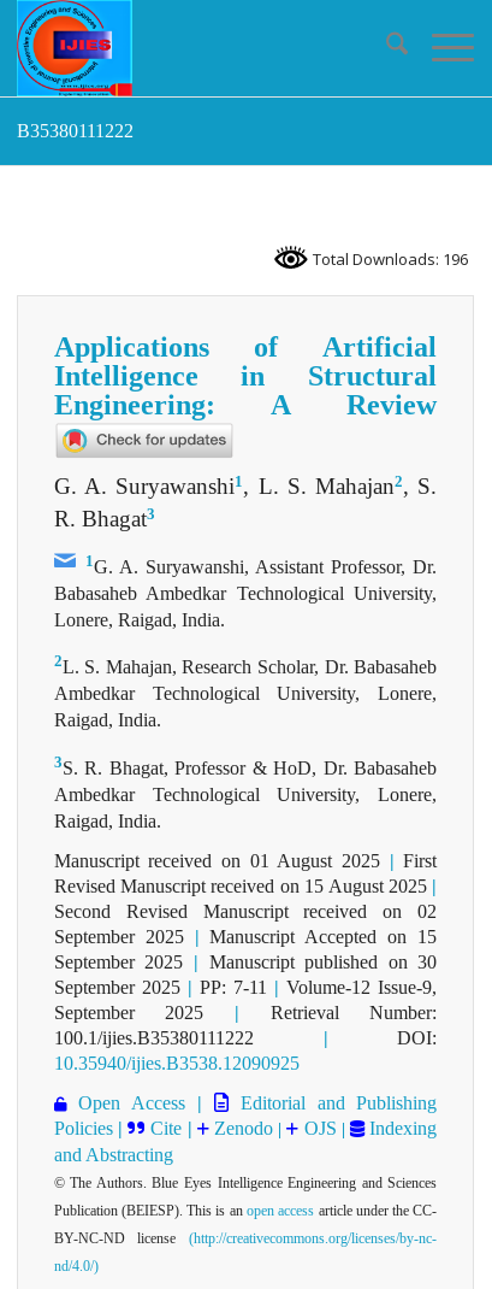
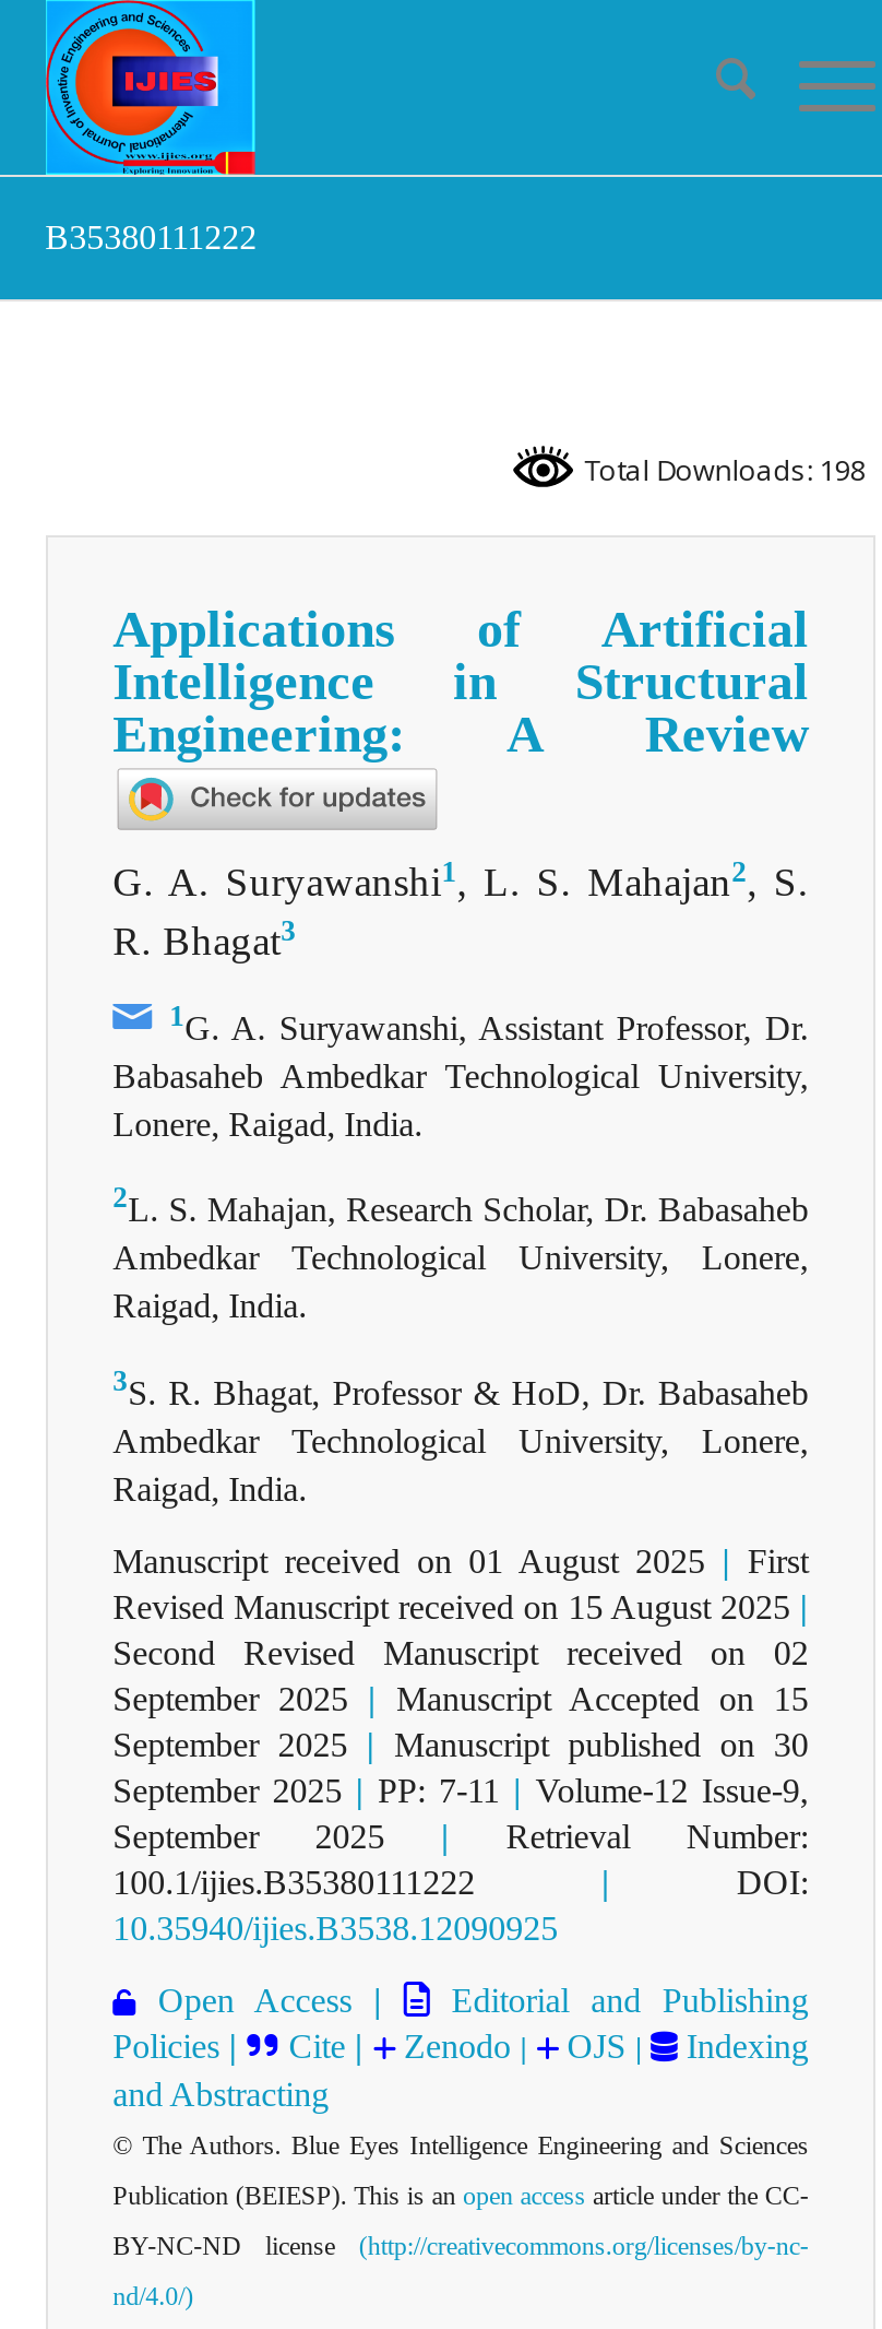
[310,248,468,270] Total Downloads: 196 -> [577,450,865,489] Total Downloads: 198

